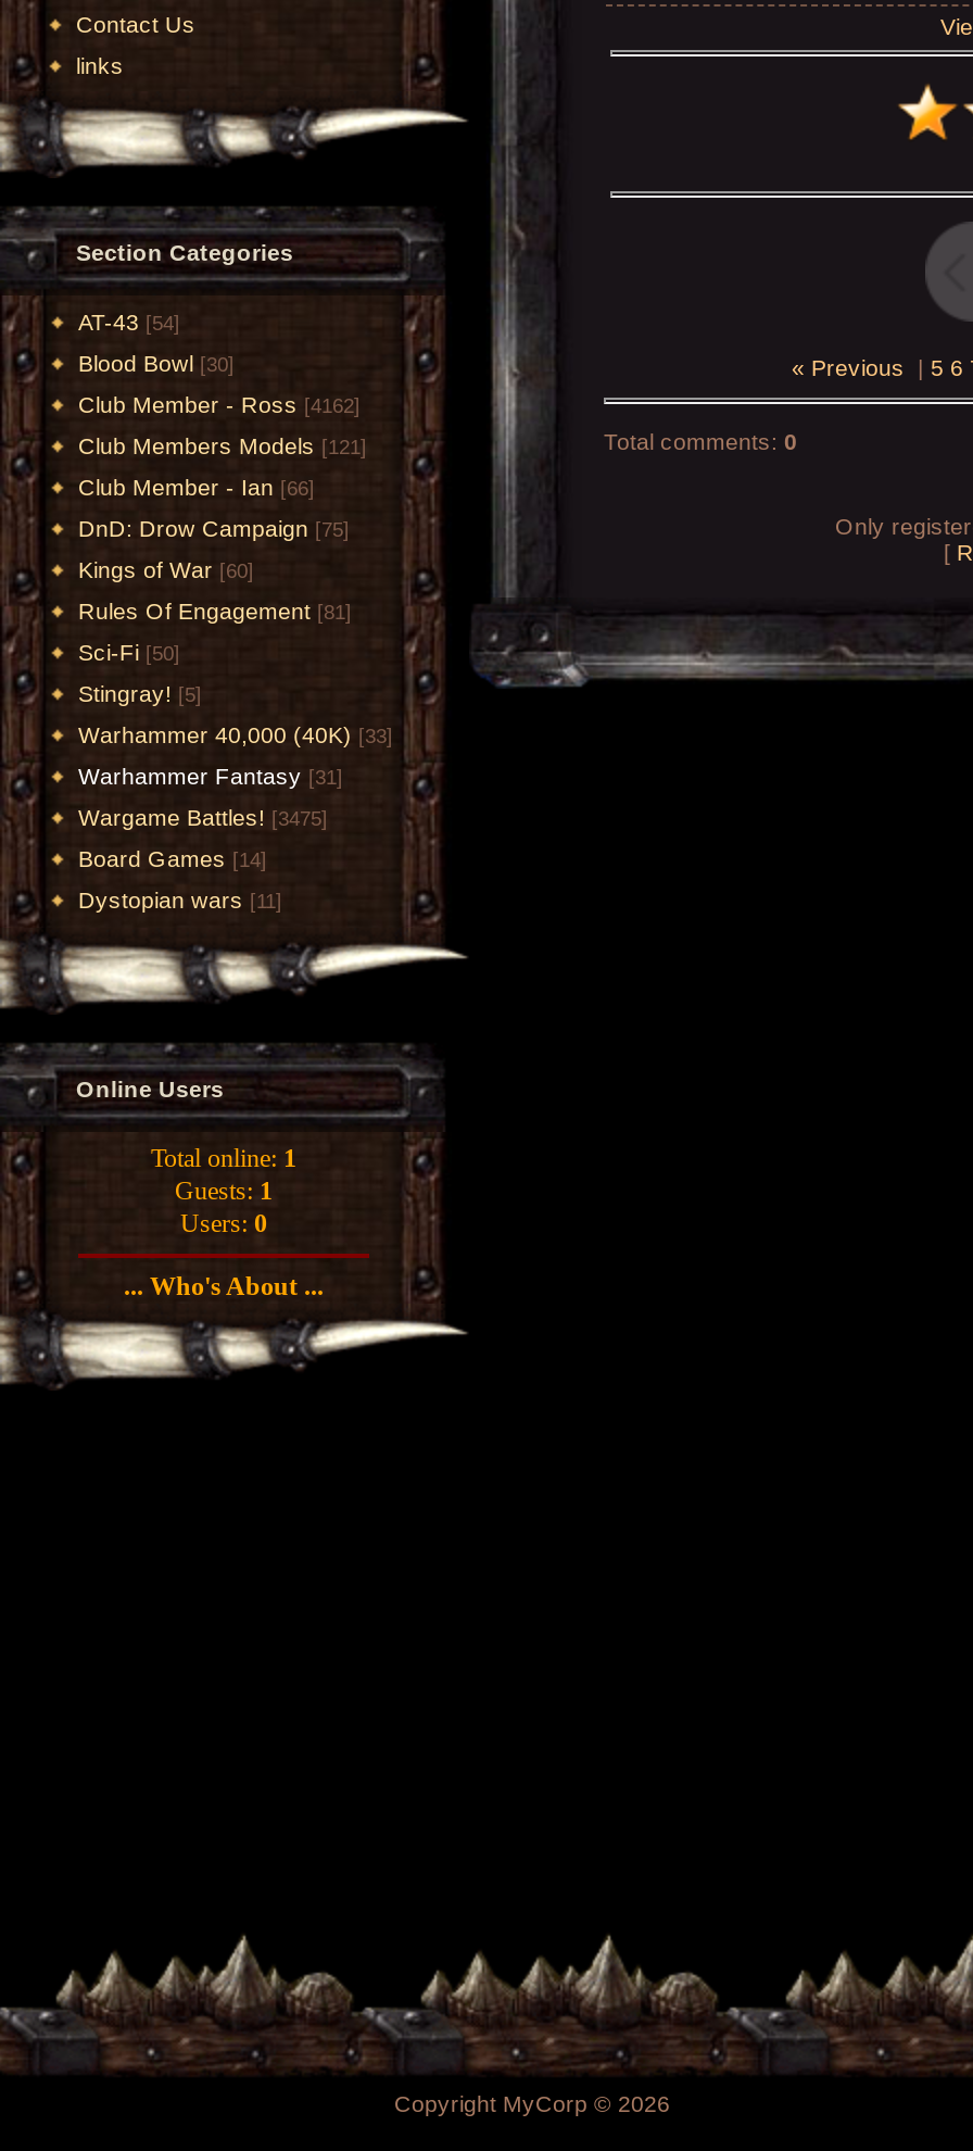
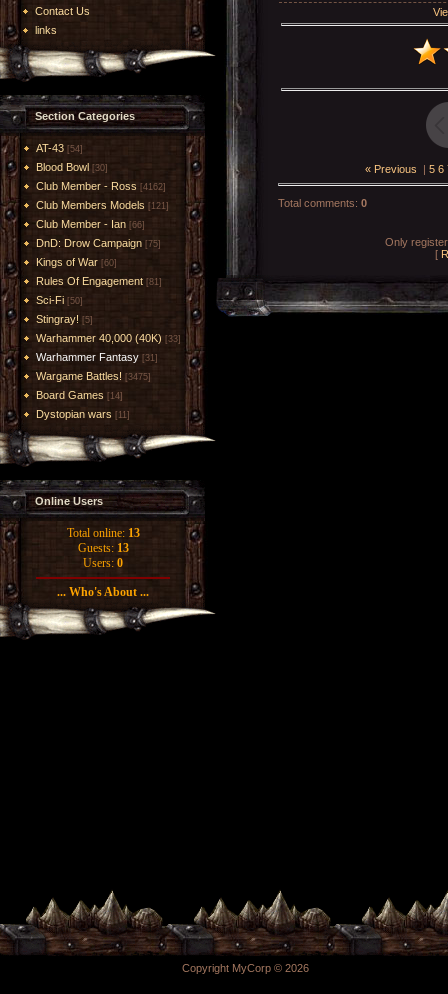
[151,1143,296,1173] Total online: 1 -> [66,526,139,540] Total online: 13
[175,1175,273,1206] Guests: 1 -> [77,541,128,555] Guests: 13

